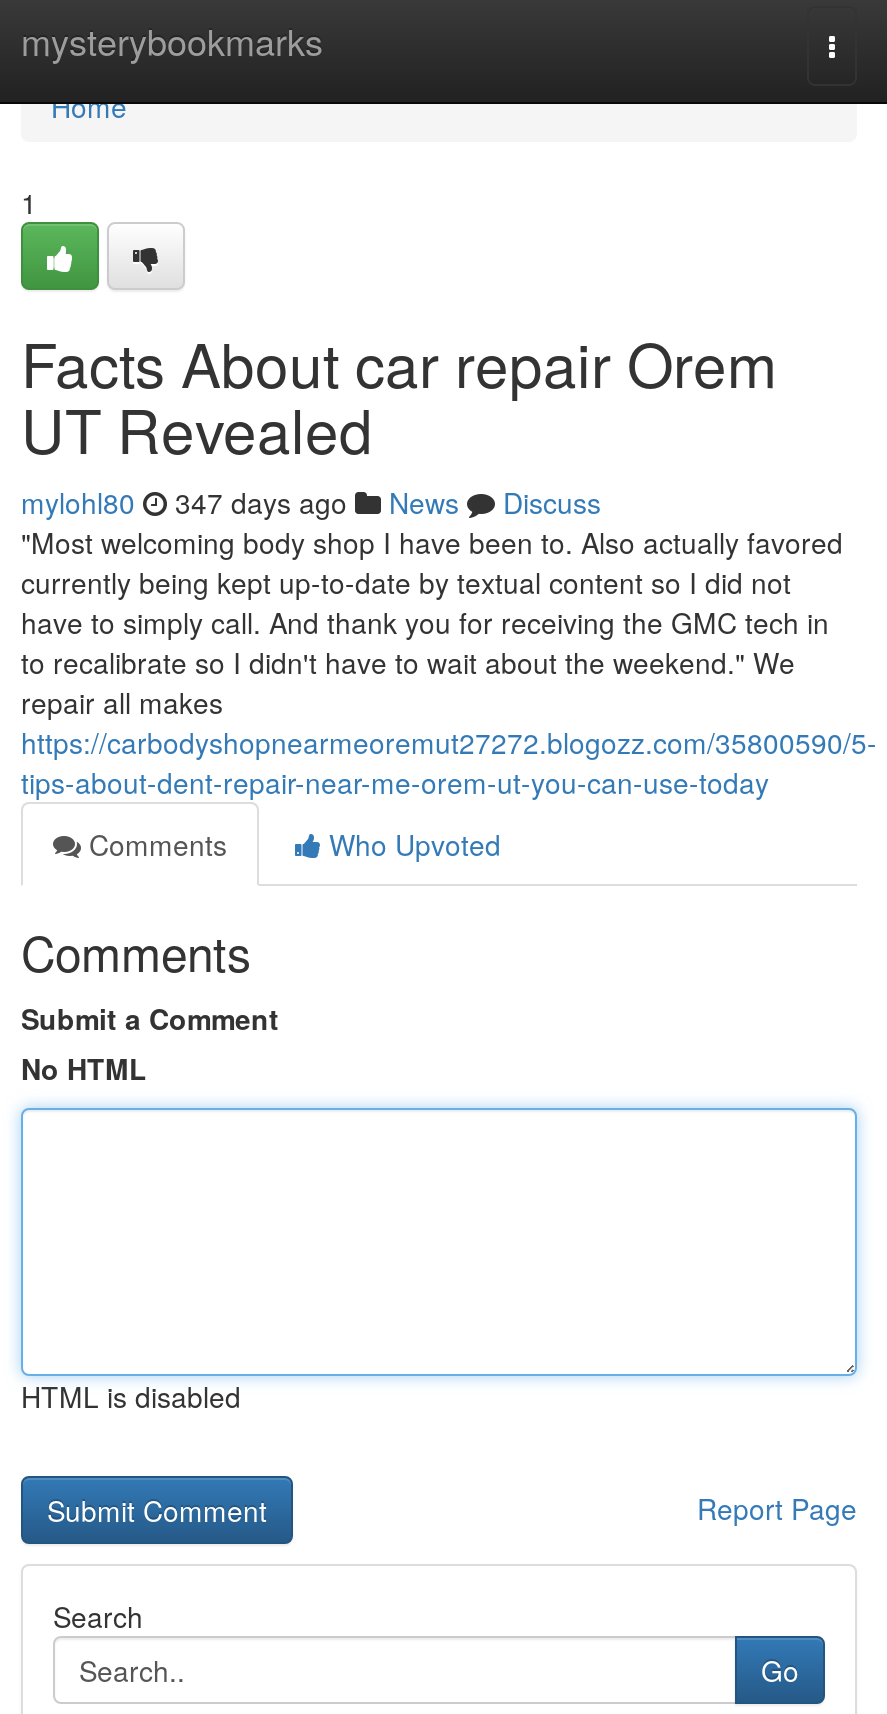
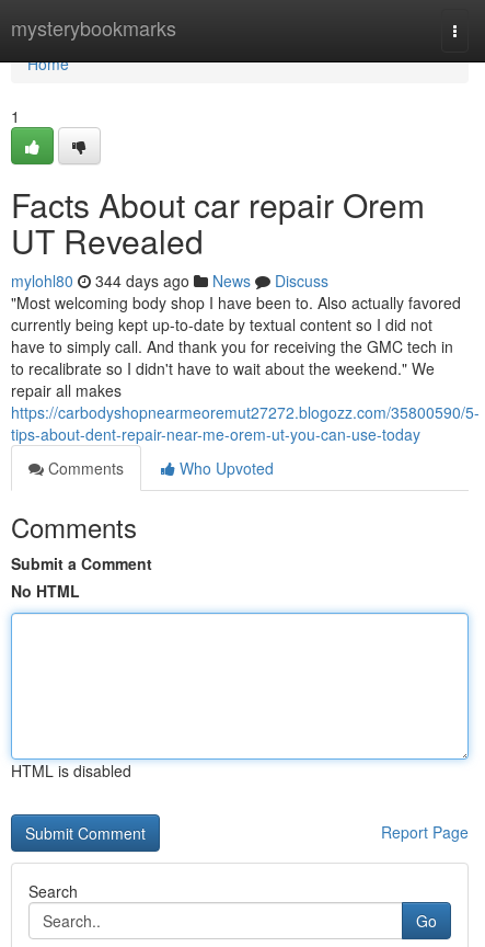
[21,482,601,522] mylohl80 347 days ago News Discuss -> [11,270,328,292] mylohl80 344 days ago News Discuss

